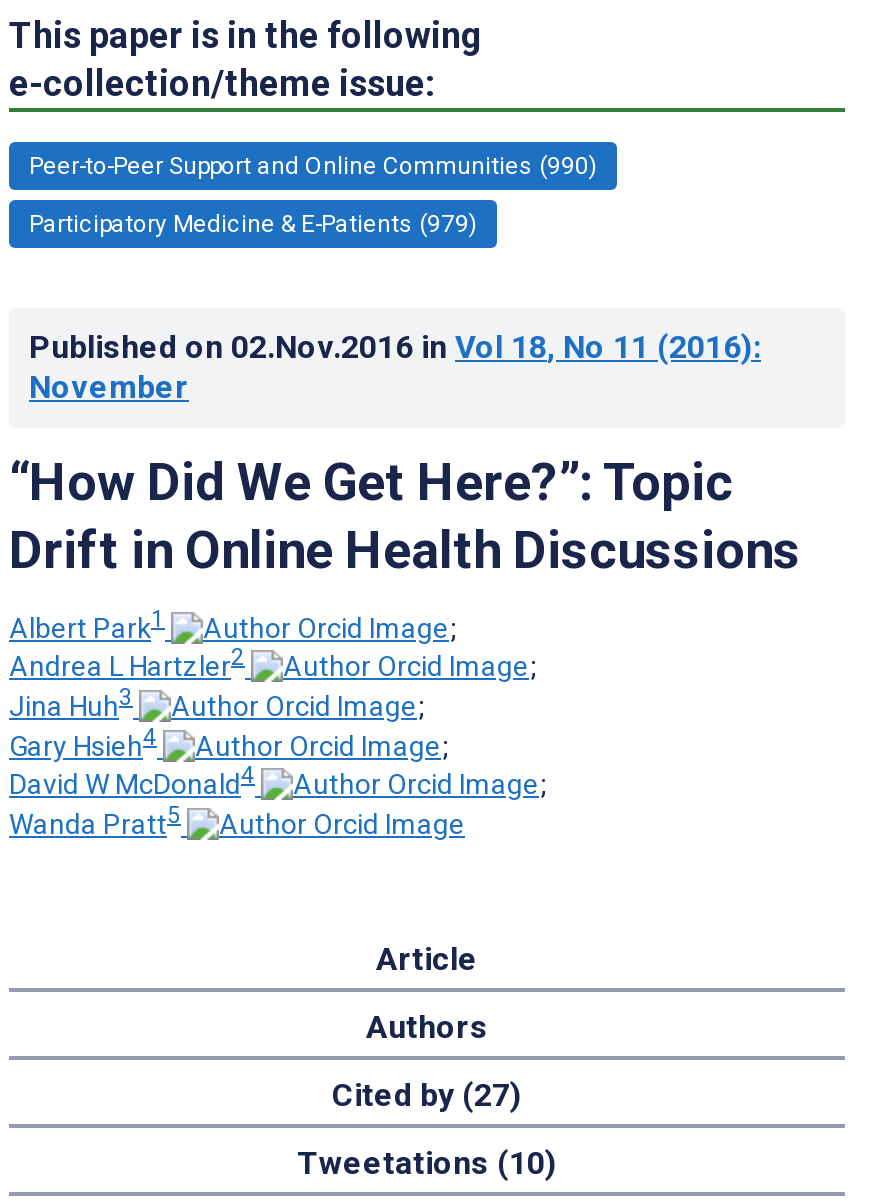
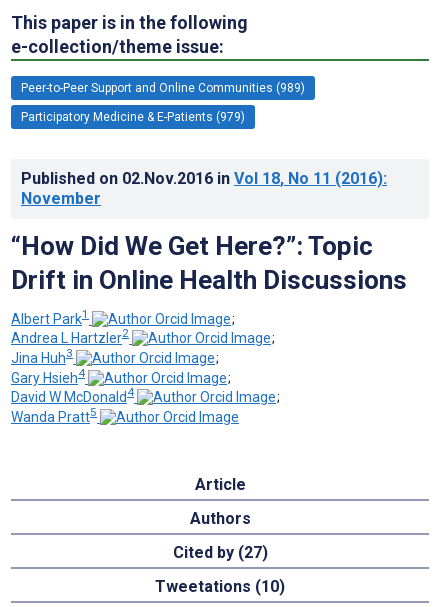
[29,152,597,180] Peer-to-Peer Support and Online Communities (990) -> [21,81,305,95] Peer-to-Peer Support and Online Communities (989)

